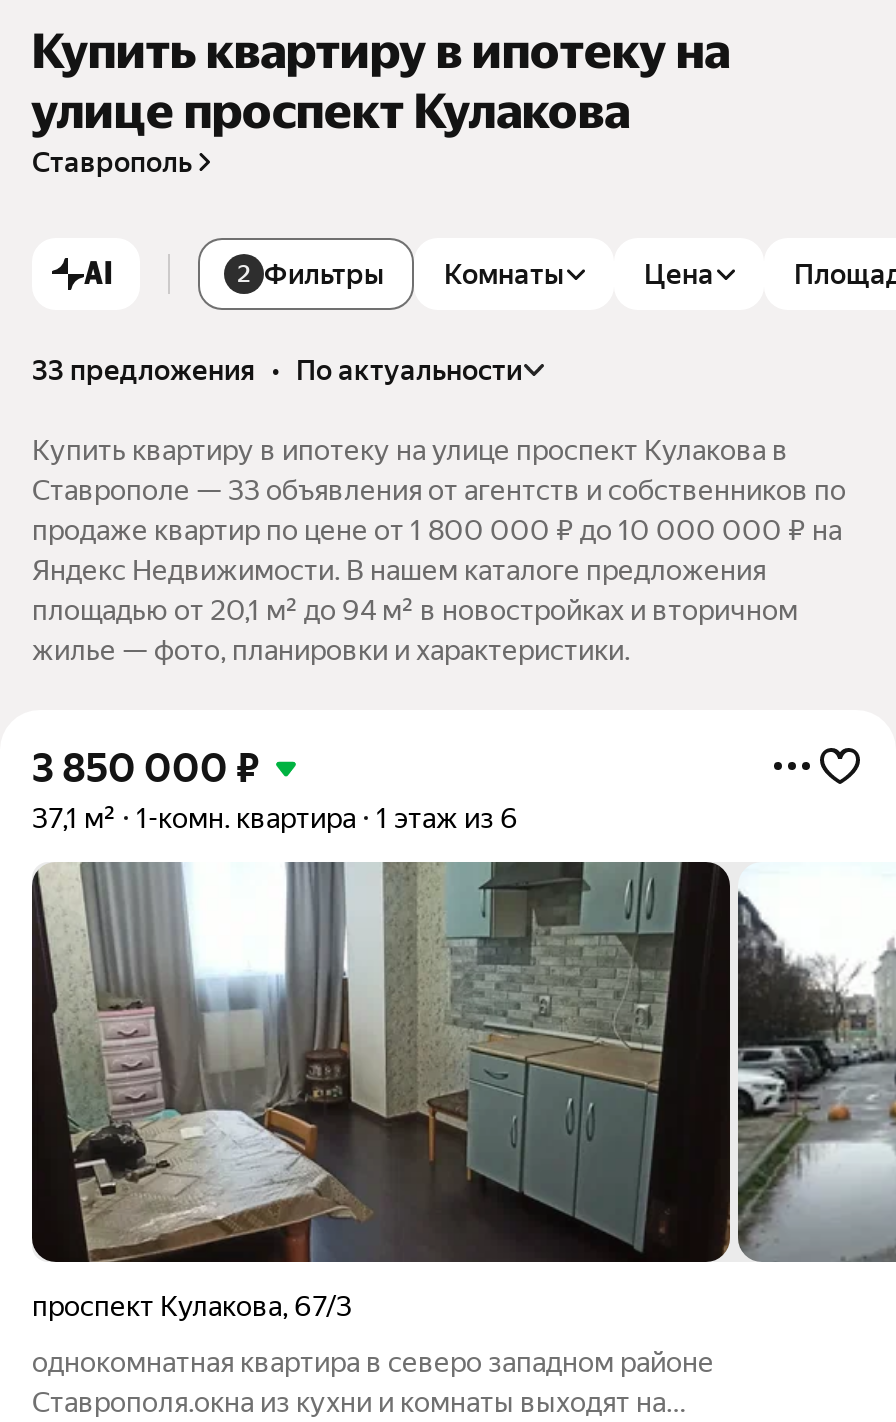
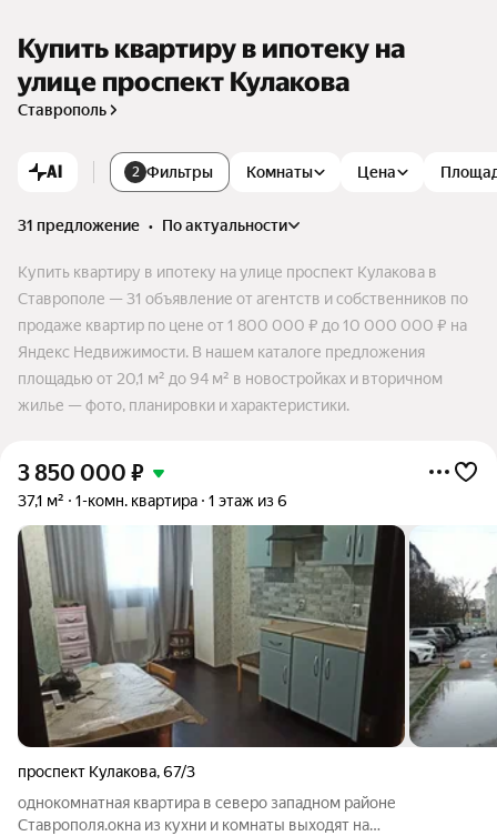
[32,354,522,386] 33 предложения • по актуальности -> [18,216,287,234] 31 предложение • по актуальности
[32,474,846,506] Ставрополе — 33 объявления от агентств и собственников по -> [18,290,468,307] Ставрополе — 31 объявление от агентств и собственников по

